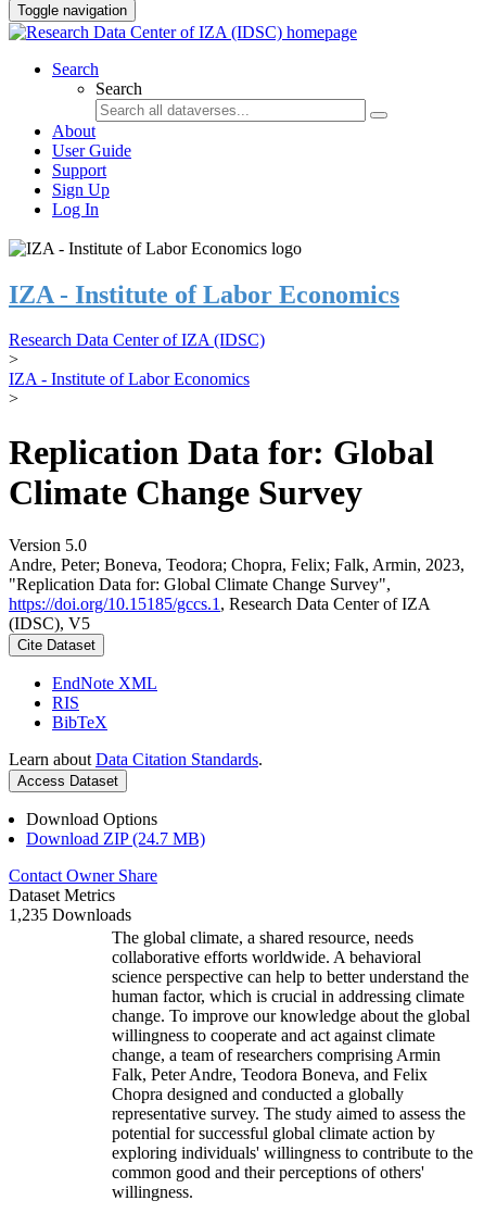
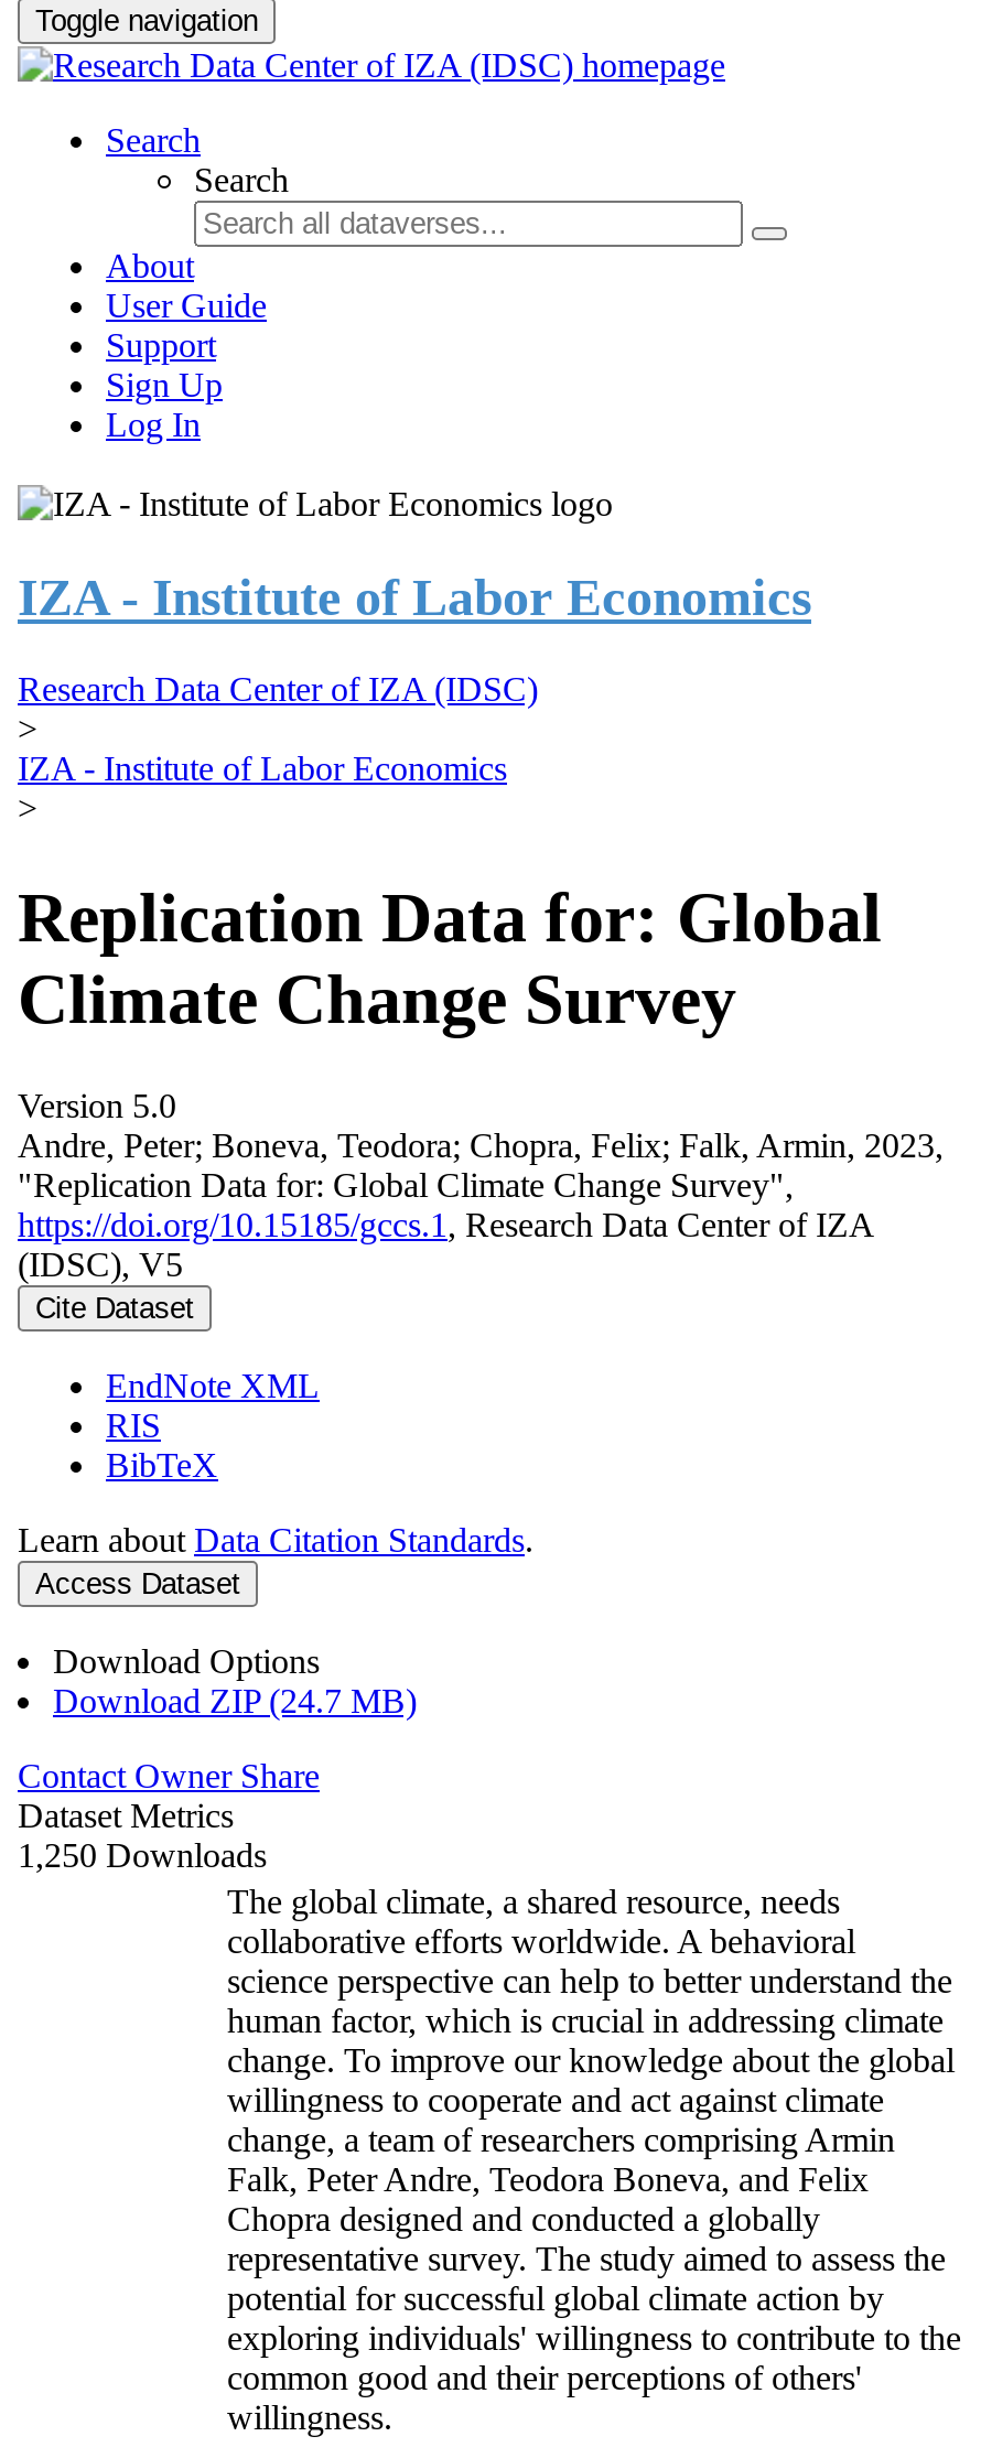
[9,906,131,924] 1,235 Downloads -> [18,1837,267,1874] 1,250 Downloads

